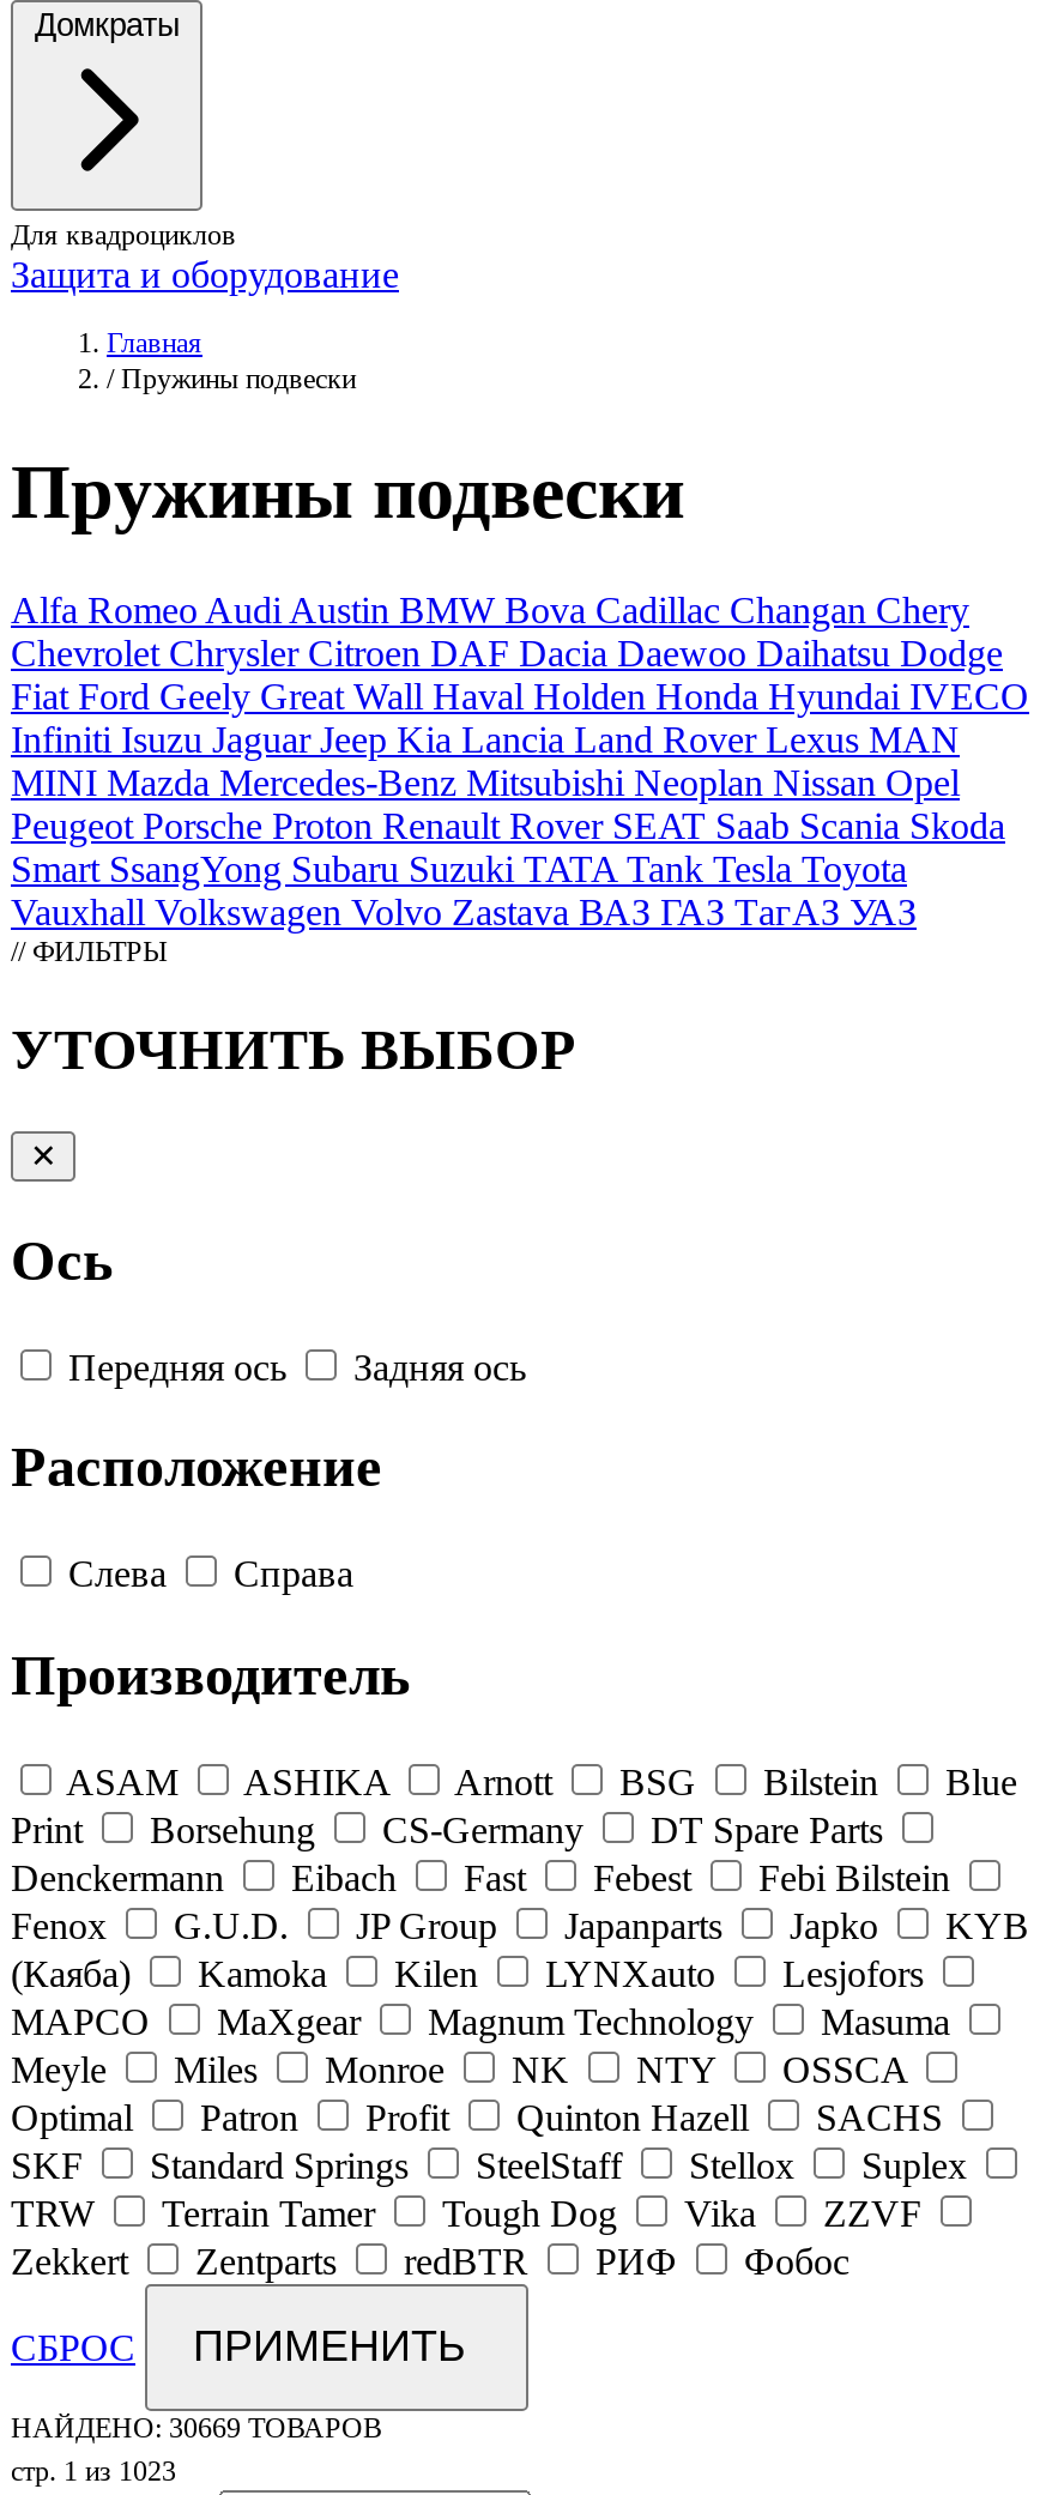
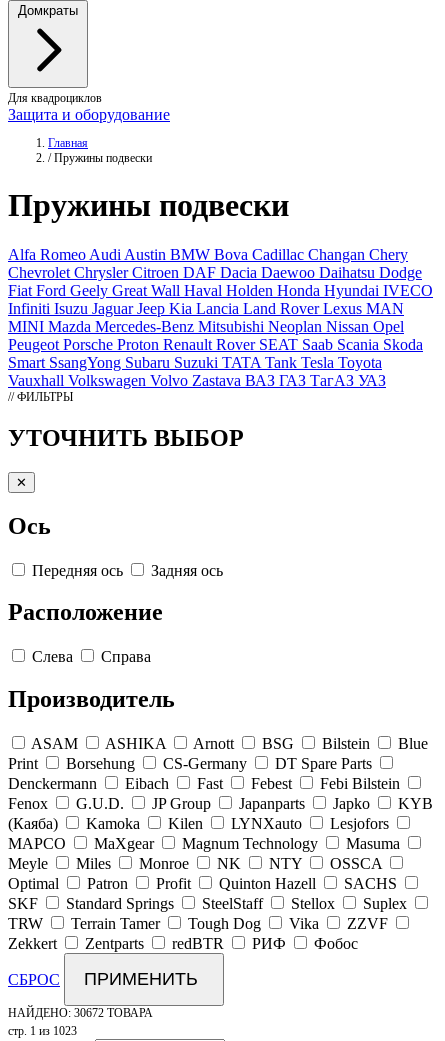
[11,2411,382,2445] НАЙДЕНО: 30669 ТОВАРОВ -> [8,1006,153,1020] НАЙДЕНО: 30672 ТОВАРА

